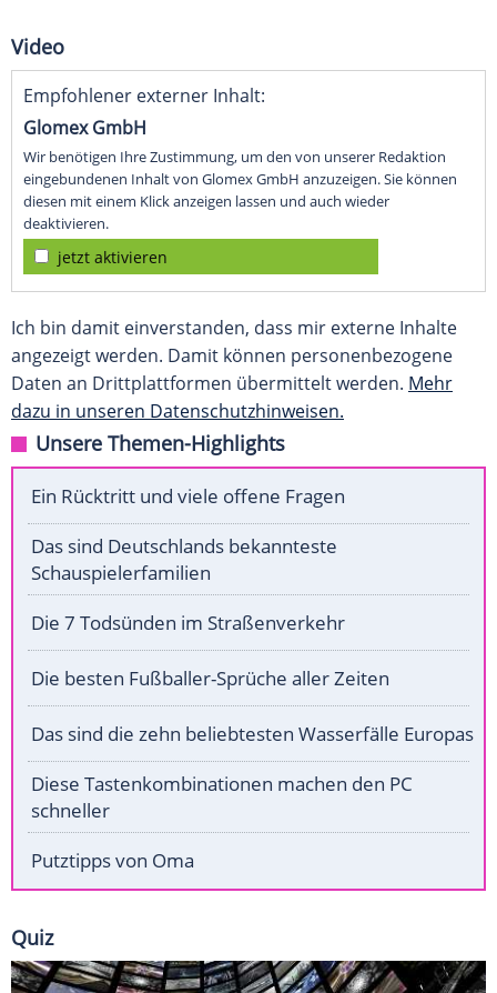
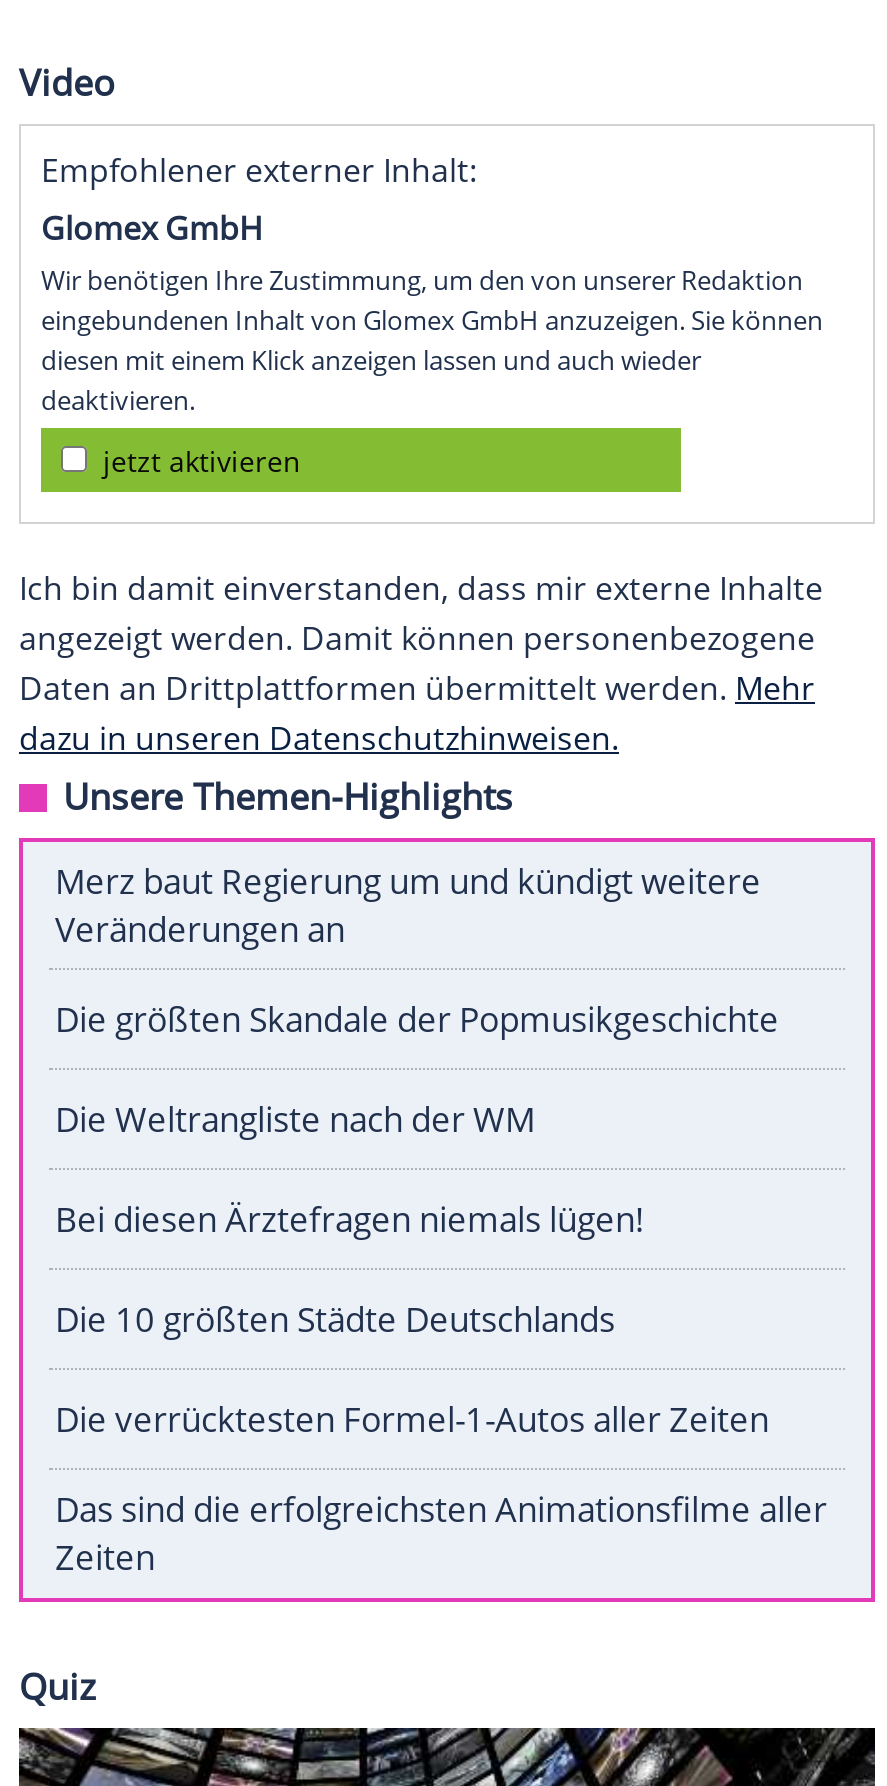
[31,484,345,509] Ein Rücktritt und viele offene Fragen -> [55,859,761,953] Merz baut Regierung um und kündigt weitere | Veränderungen an
[31,533,337,586] Das sind Deutschlands bekannteste | Schauspielerfamilien -> [55,997,779,1043] Die größten Skandale der Popmusikgeschichte
[31,610,345,636] Die 7 Todsünden im Straßenverkehr -> [55,1097,535,1143] Die Weltrangliste nach der WM
[31,666,389,691] Die besten Fußballer-Sprüche aller Zeiten -> [55,1197,645,1243] Bei diesen Ärztefragen niemals lügen!
[31,721,474,747] Das sind die zehn beliebtesten Wasserfälle Europas -> [55,1297,615,1343] Die 10 größten Städte Deutschlands
[31,771,413,823] Diese Tastenkombinationen machen den PC | schneller -> [55,1397,769,1443] Die verrücktesten Formel-1-Autos aller Zeiten
[31,848,194,873] Putztipps von Oma -> [55,1487,827,1581] Das sind die erfolgreichsten Animationsfilme aller | Zeiten

